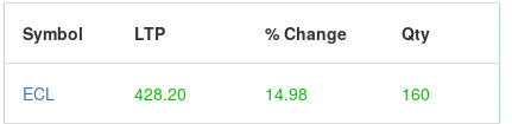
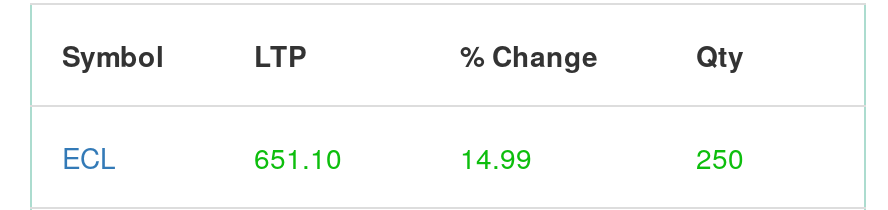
[134,81,430,105] 428.20 | 14.98 | 160 -> [254,138,744,178] 651.10 | 14.99 | 250

